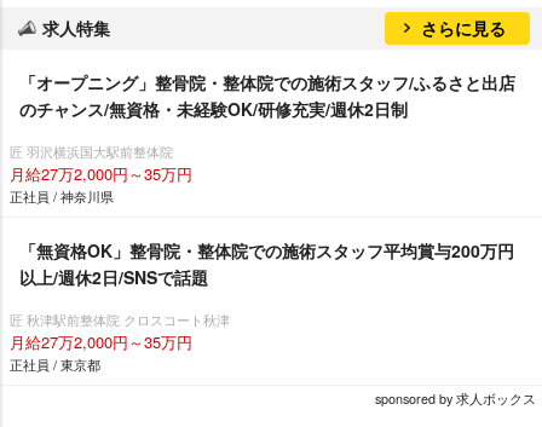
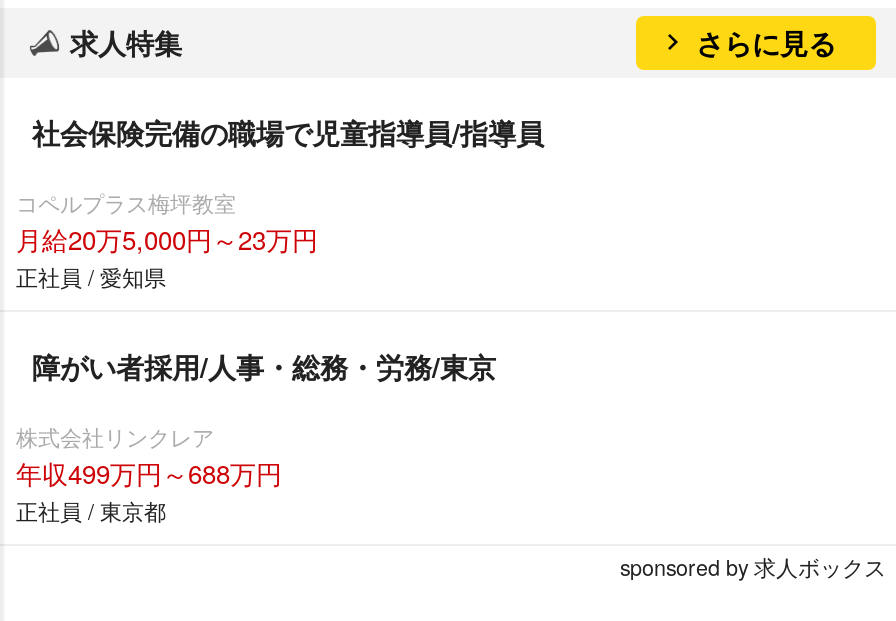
[19,70,515,121] 「オープニング」整骨院・整体院での施術スタッフ/ふるさと出店 | のチャンス/無資格・未経験OK/研修充実/週休2日制 -> [32,112,544,152] 社会保険完備の職場で児童指導員/指導員
[10,143,192,206] 匠 羽沢横浜国大駅前整体院 | 月給27万2,000円～35万円 | 正社員 / 神奈川県 -> [16,188,318,292] コペルプラス梅坪教室 | 月給20万5,000円～23万円 | 正社員 / 愛知県
[19,238,514,289] 「無資格OK」整骨院・整体院での施術スタッフ平均賞与200万円 | 以上/週休2日/SNSで話題 -> [32,346,496,386] 障がい者採用/人事・総務・労務/東京
[10,311,230,353] 匠 秋津駅前整体院 クロスコート秋津 | 月給27万2,000円～35万円 -> [16,422,282,492] 株式会社リンクレア | 年収499万円～688万円

